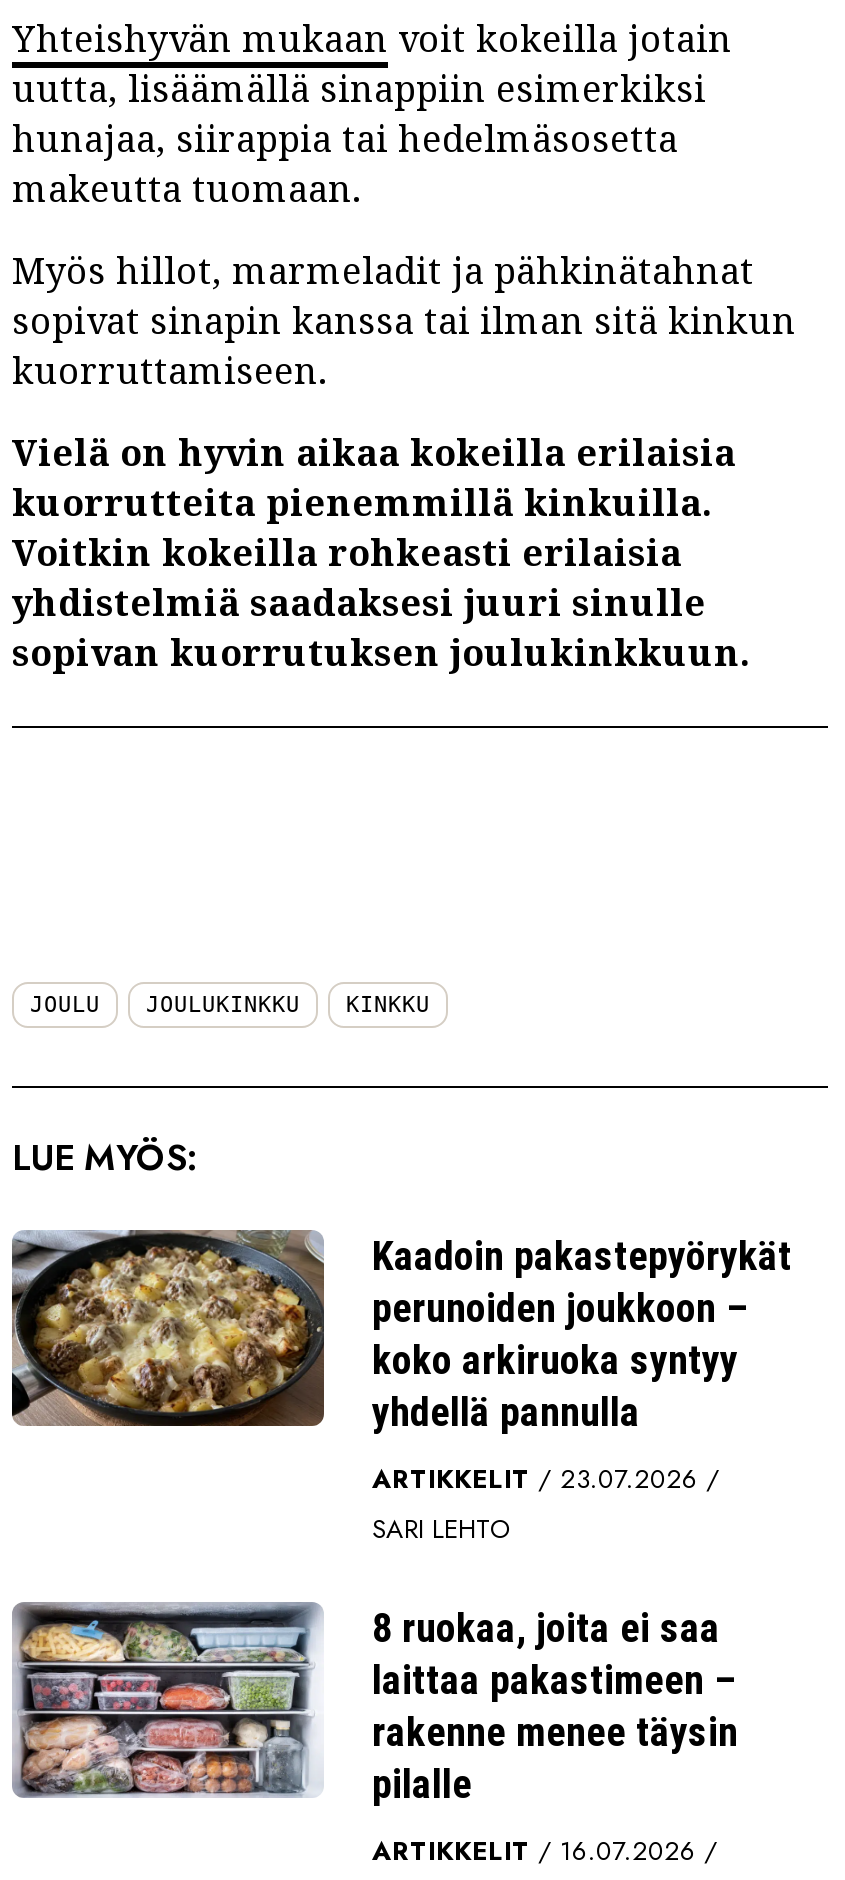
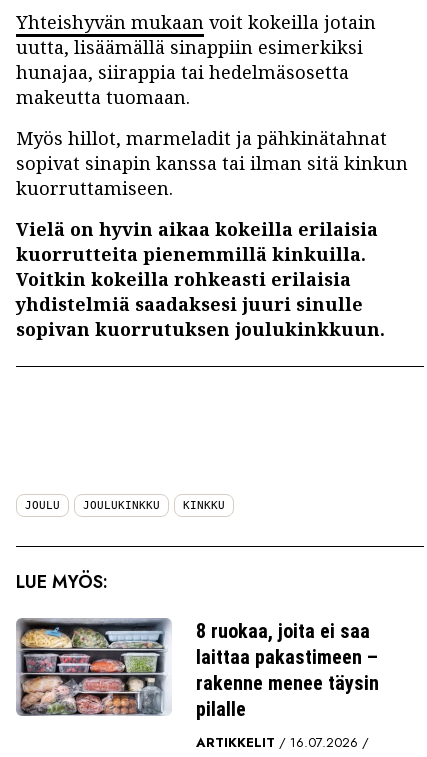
[10,1230,792,1548] [image] | Kaadoin pakastepyörykät | perunoiden joukkoon – | koko arkiruoka syntyy | yhdellä pannulla | ARTIKKELIT | 23.07.2026 | SARI LEHTO -> none

